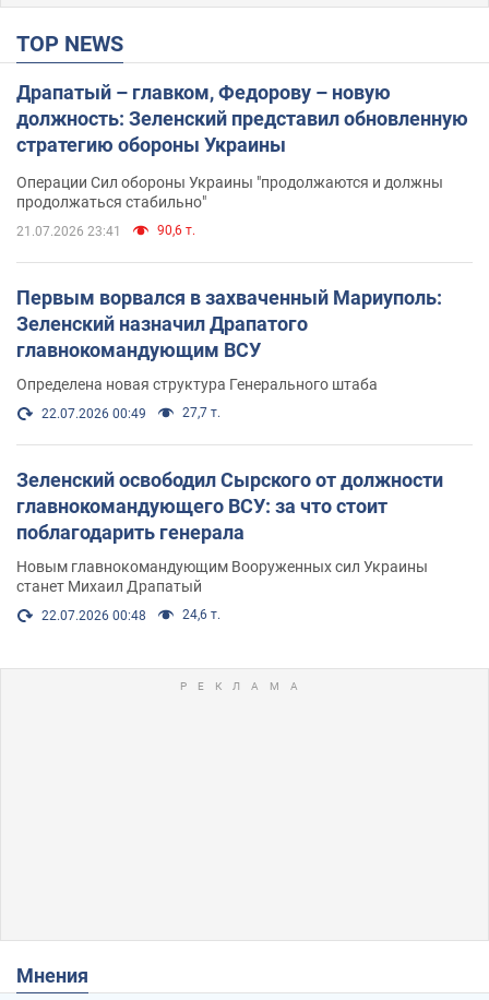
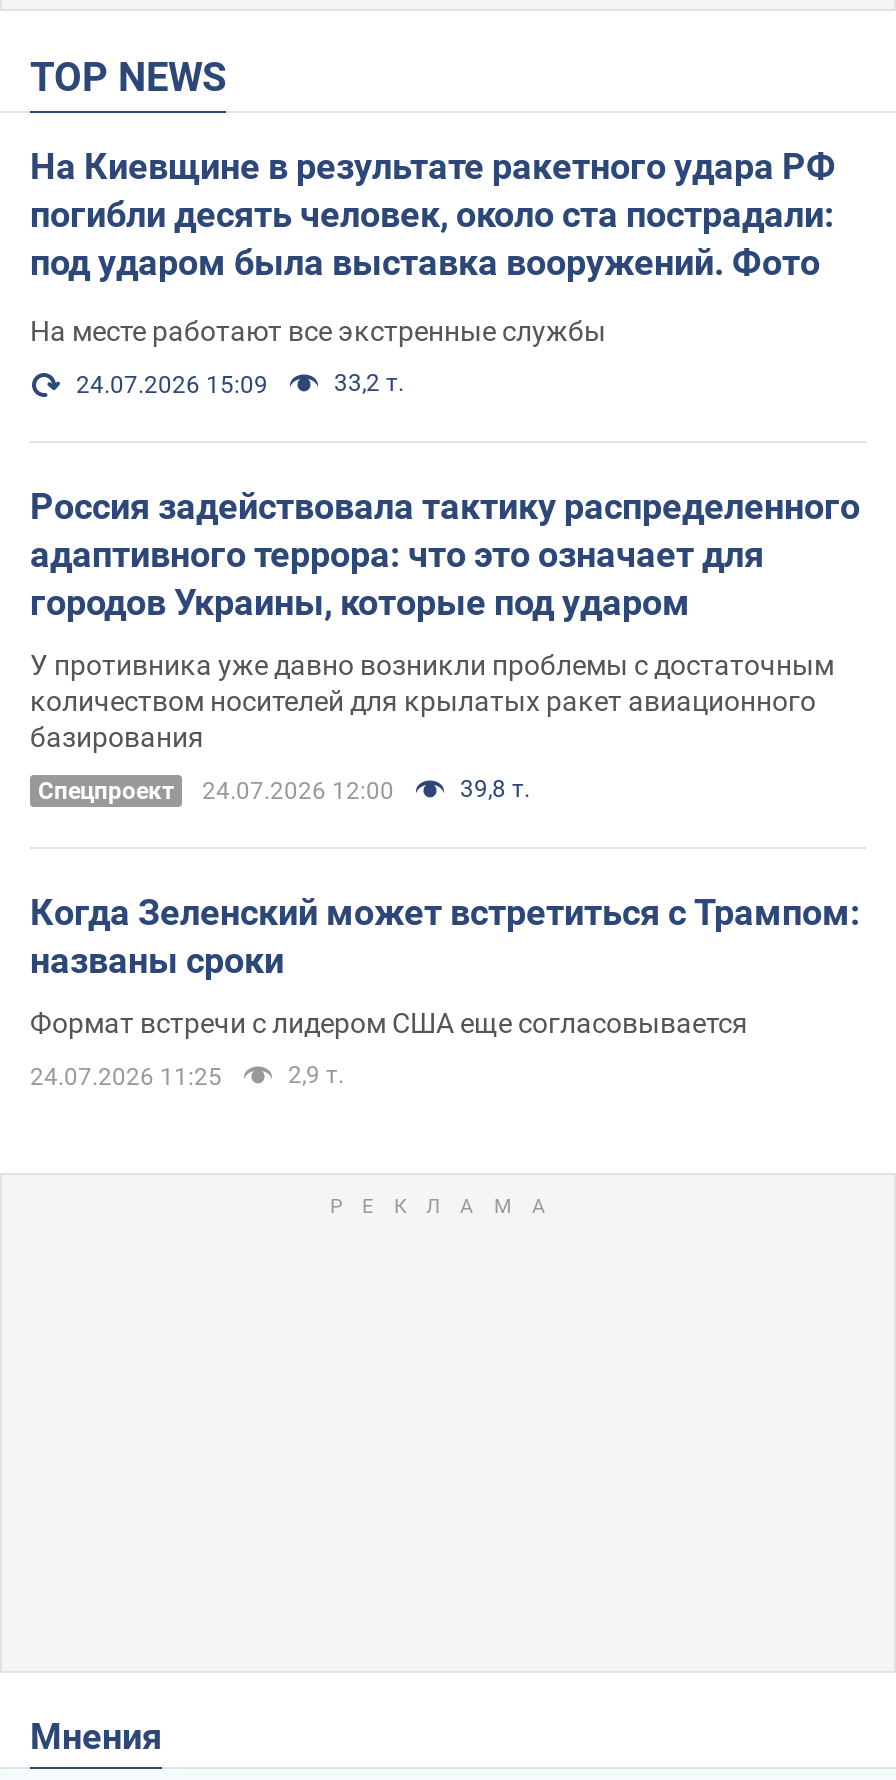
[16,80,468,156] Драпатый – главком, Федорову – новую | должность: Зеленский представил обновленную | стратегию обороны Украины -> [30,144,836,282] На Киевщине в результате ракетного удара РФ | погибли десять человек, около ста пострадали: | под ударом была выставка вооружений. Фото
[16,173,443,210] Операции Сил обороны Украины "продолжаются и должны | продолжаться стабильно" -> [30,314,606,346] На месте работают все экстренные службы
[16,222,195,239] 21.07.2026 23:41 | 90,6 т. -> [76,368,404,398] 24.07.2026 15:09 | 33,2 т.
[16,286,442,361] Первым ворвался в захваченный Мариуполь: | Зеленский назначил Драпатого | главнокомандующим ВСУ -> [30,484,860,622] Россия задействовала тактику распределенного | адаптивного террора: что это означает для | городов Украины, которые под ударом
[16,375,378,393] Определена новая структура Генерального штаба -> [30,648,834,752] У противника уже давно возникли проблемы с достаточным | количеством носителей для крылатых ракет авиационного | базирования
[41,405,220,421] 22.07.2026 00:49 | 27,7 т. -> [38,774,530,804] Спецпроект | 24.07.2026 12:00 | 39,8 т.
[16,468,443,543] Зеленский освободил Сырского от должности | главнокомандующего ВСУ: за что стоит | поблагодарить генерала -> [30,890,860,980] Когда Зеленский может встретиться с Трампом: | названы сроки
[16,558,428,595] Новым главнокомандующим Вооруженных сил Украины | станет Михаил Драпатый -> [30,1006,748,1038] Формат встречи с лидером США еще согласовывается
[41,607,220,623] 22.07.2026 00:48 | 24,6 т. -> [30,1060,344,1090] 24.07.2026 11:25 | 2,9 т.

